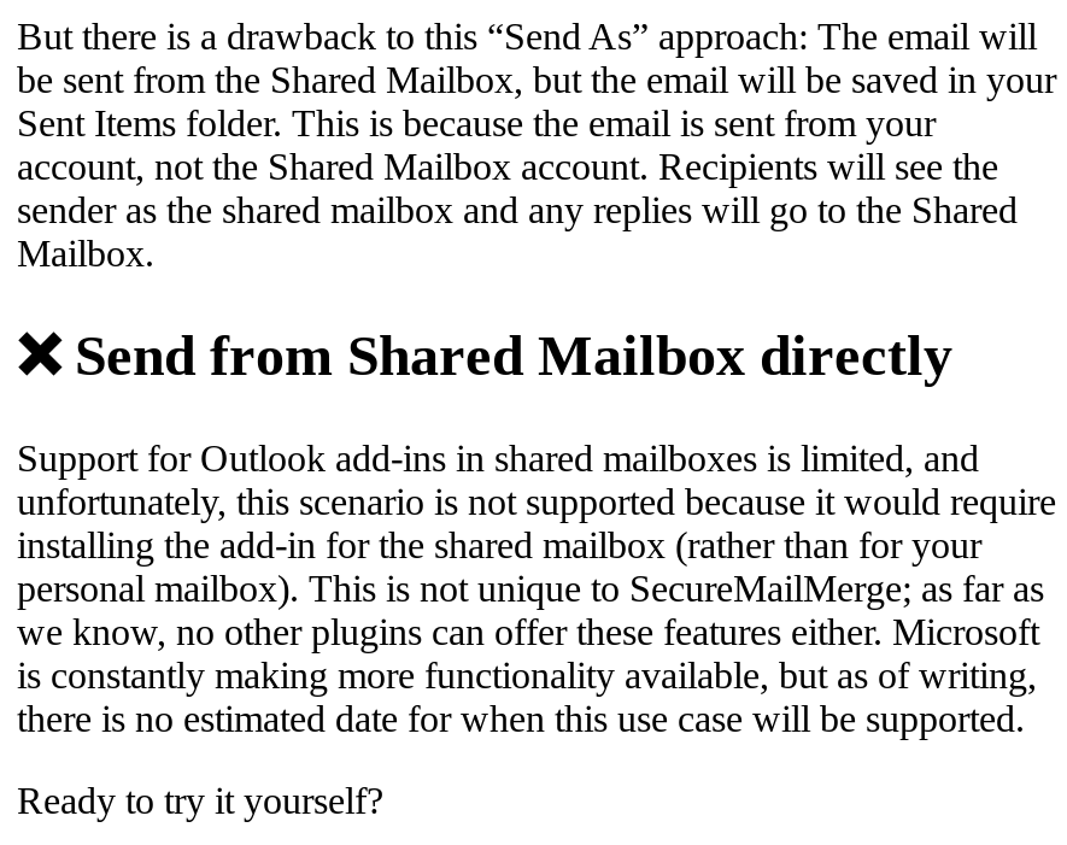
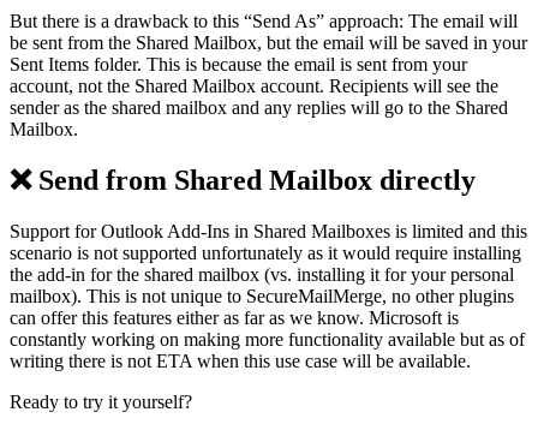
[17,436,1056,738] Support for Outlook add-ins in shared mailboxes is limited, and | unfortunately, this scenario is not supported because it would require | installing the add-in for the shared mailbox (rather than for your | personal mailbox). This is not unique to SecureMailMerge; as far as | we know, no other plugins can offer these features either. Microsoft | is constantly making more functionality available, but as of writing, | there is no estimated date for when this use case will be supported. -> [10,220,527,371] Support for Outlook Add-Ins in Shared Mailboxes is limited and this | scenario is not supported unfortunately as it would require installing | the add-in for the shared mailbox (vs. installing it for your personal | mailbox). This is not unique to SecureMailMerge, no other plugins | can offer this features either as far as we know. Microsoft is | constantly working on making more functionality available but as of | writing there is not ETA when this use case will be available.

